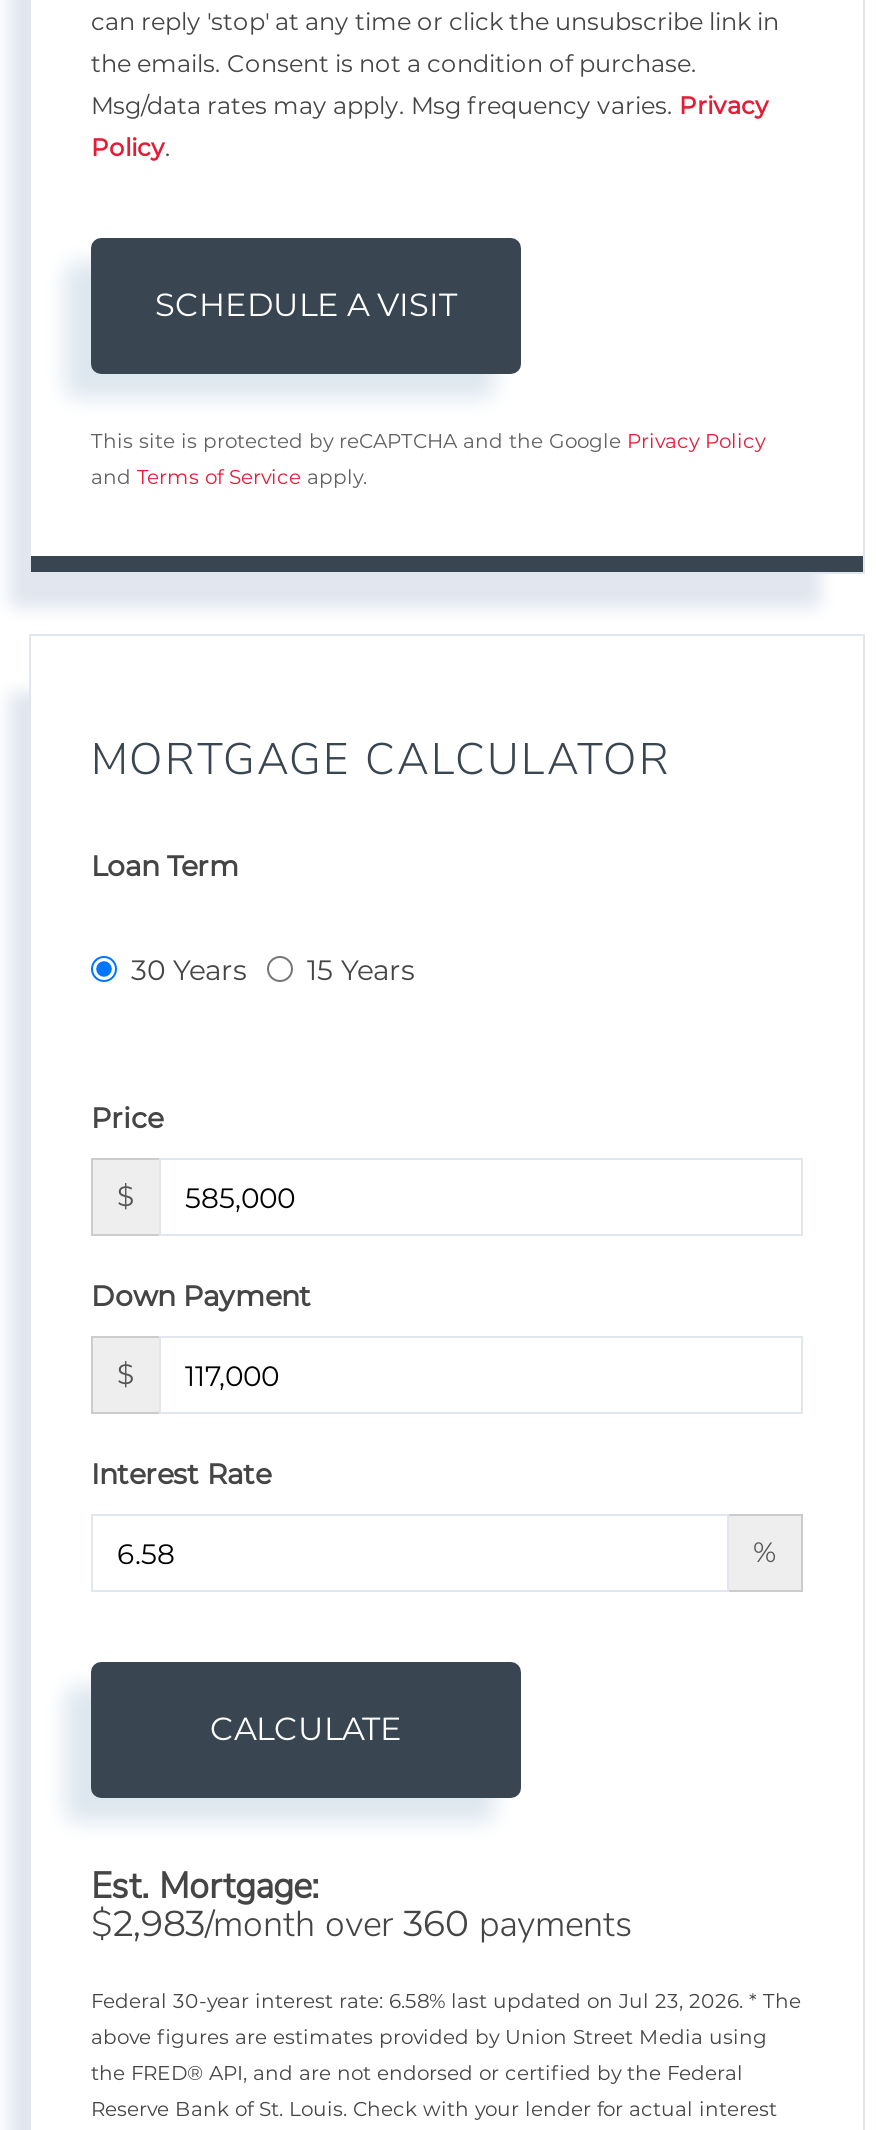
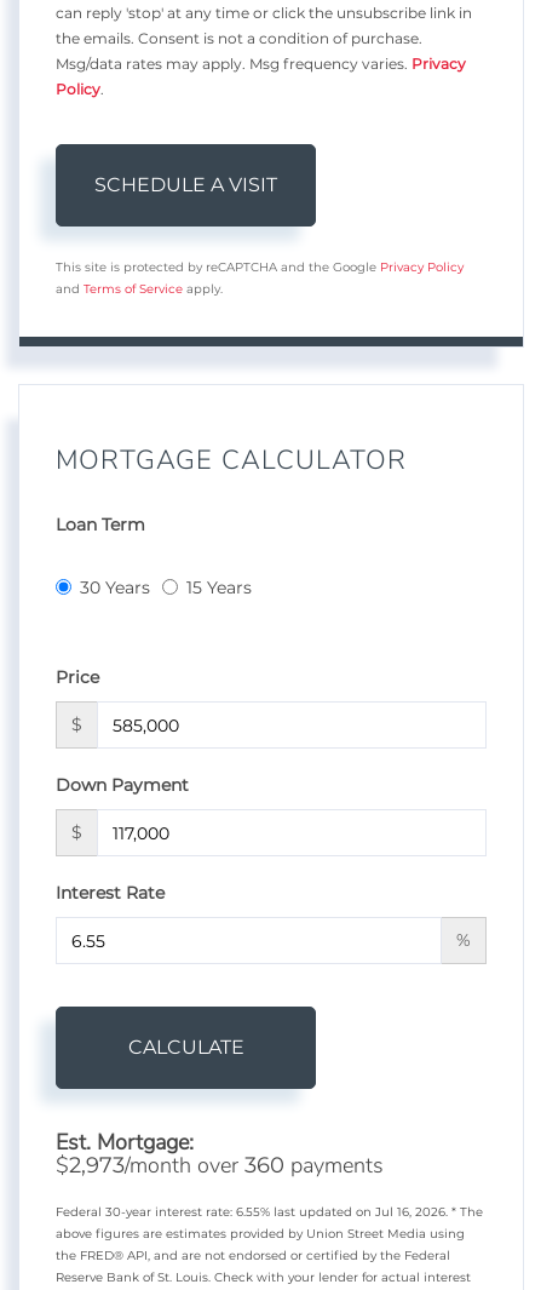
[91,1900,633,1948] $2,983/month over 360 payments -> [56,1151,384,1180] $2,973/month over 360 payments
[91,1988,801,2014] Federal 30-year interest rate: 6.58% last updated on Jul 23, 2026. * The -> [56,1204,483,1220] Federal 30-year interest rate: 6.55% last updated on Jul 16, 2026. * The

